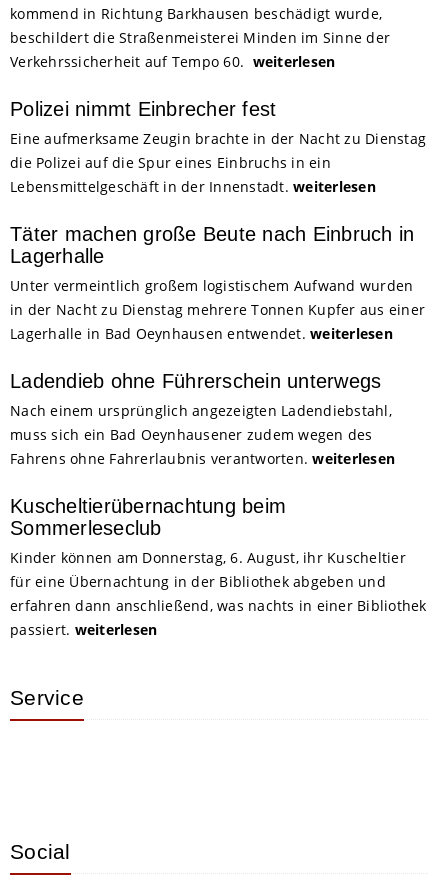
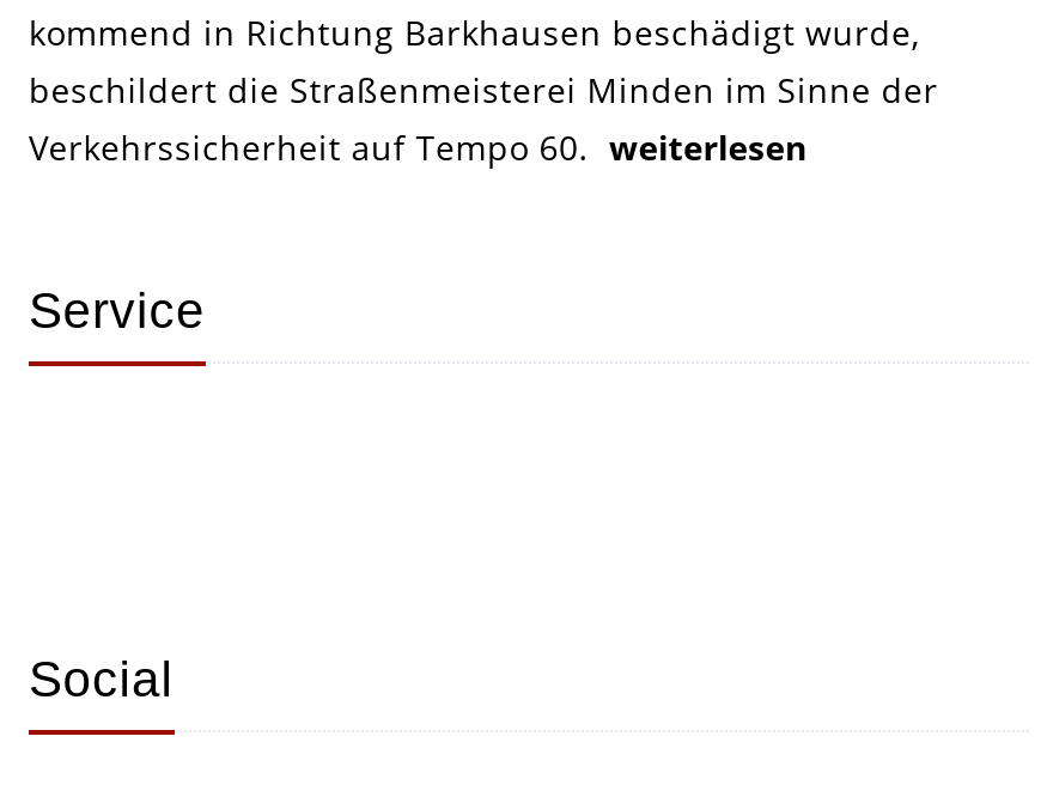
[10,98,426,639] Polizei nimmt Einbrecher fest | Eine aufmerksame Zeugin brachte in der Nacht zu Dienstag | die Polizei auf die Spur eines Einbruchs in ein | Lebensmittelgeschäft in der Innenstadt. weiterlesen | Täter machen große Beute nach Einbruch in | Lagerhalle | Unter vermeintlich großem logistischem Aufwand wurden | in der Nacht zu Dienstag mehrere Tonnen Kupfer aus einer | Lagerhalle in Bad Oeynhausen entwendet. weiterlesen | Ladendieb ohne Führerschein unterwegs | Nach einem ursprünglich angezeigten Ladendiebstahl, | muss sich ein Bad Oeynhausener zudem wegen des | Fahrens ohne Fahrerlaubnis verantworten. weiterlesen | Kuscheltierübernachtung beim | Sommerleseclub | Kinder können am Donnerstag, 6. August, ihr Kuscheltier | für eine Übernachtung in der Bibliothek abgeben und | erfahren dann anschließend, was nachts in einer Bibliothek | passiert. weiterlesen -> none

